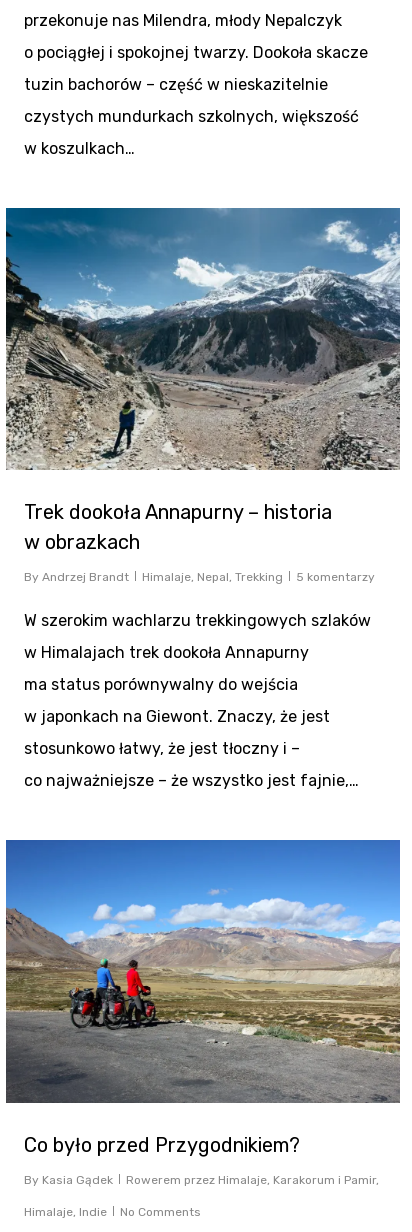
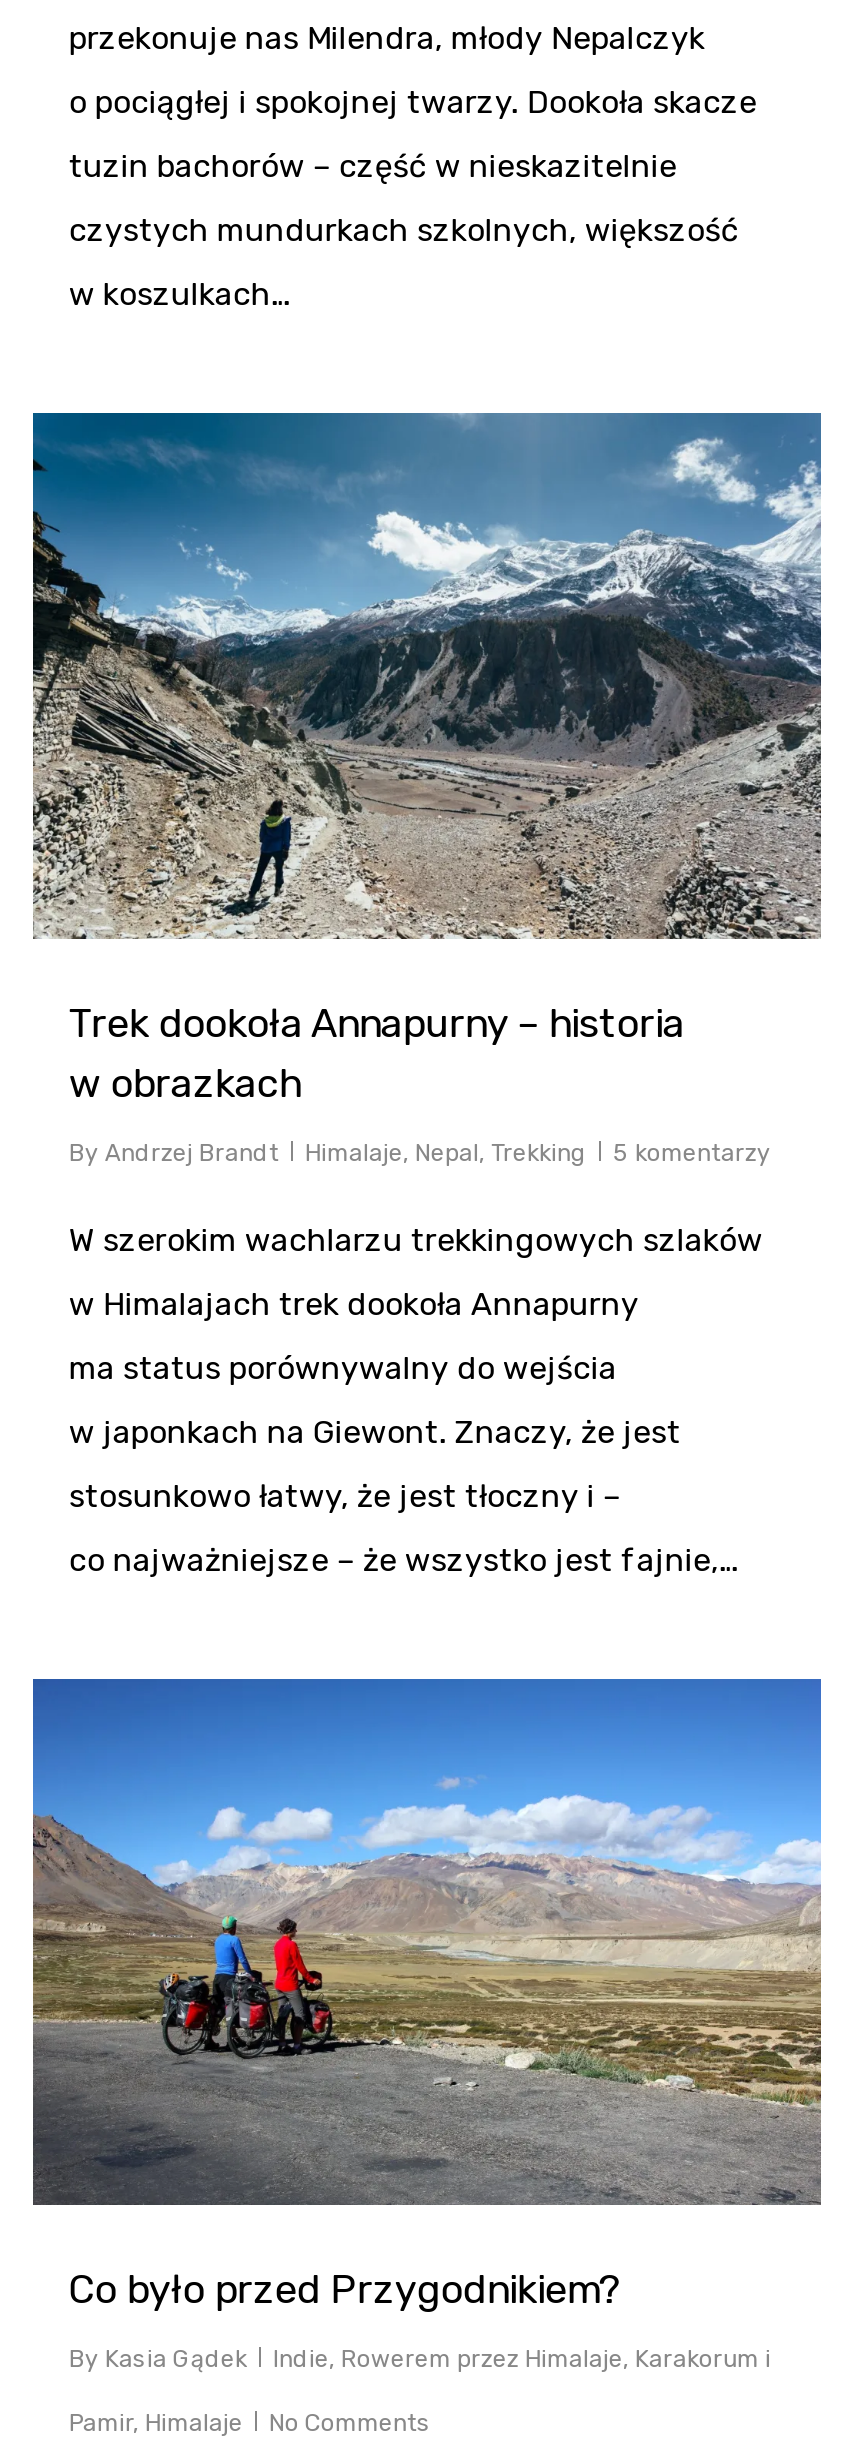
[126,1173,379,1187] Rowerem przez Himalaje, Karakorum i Pamir, -> [273,2344,771,2372] Indie, Rowerem przez Himalaje, Karakorum i
[24,1205,107,1219] Himalaje, Indie -> [69,2408,243,2436] Pamir, Himalaje

